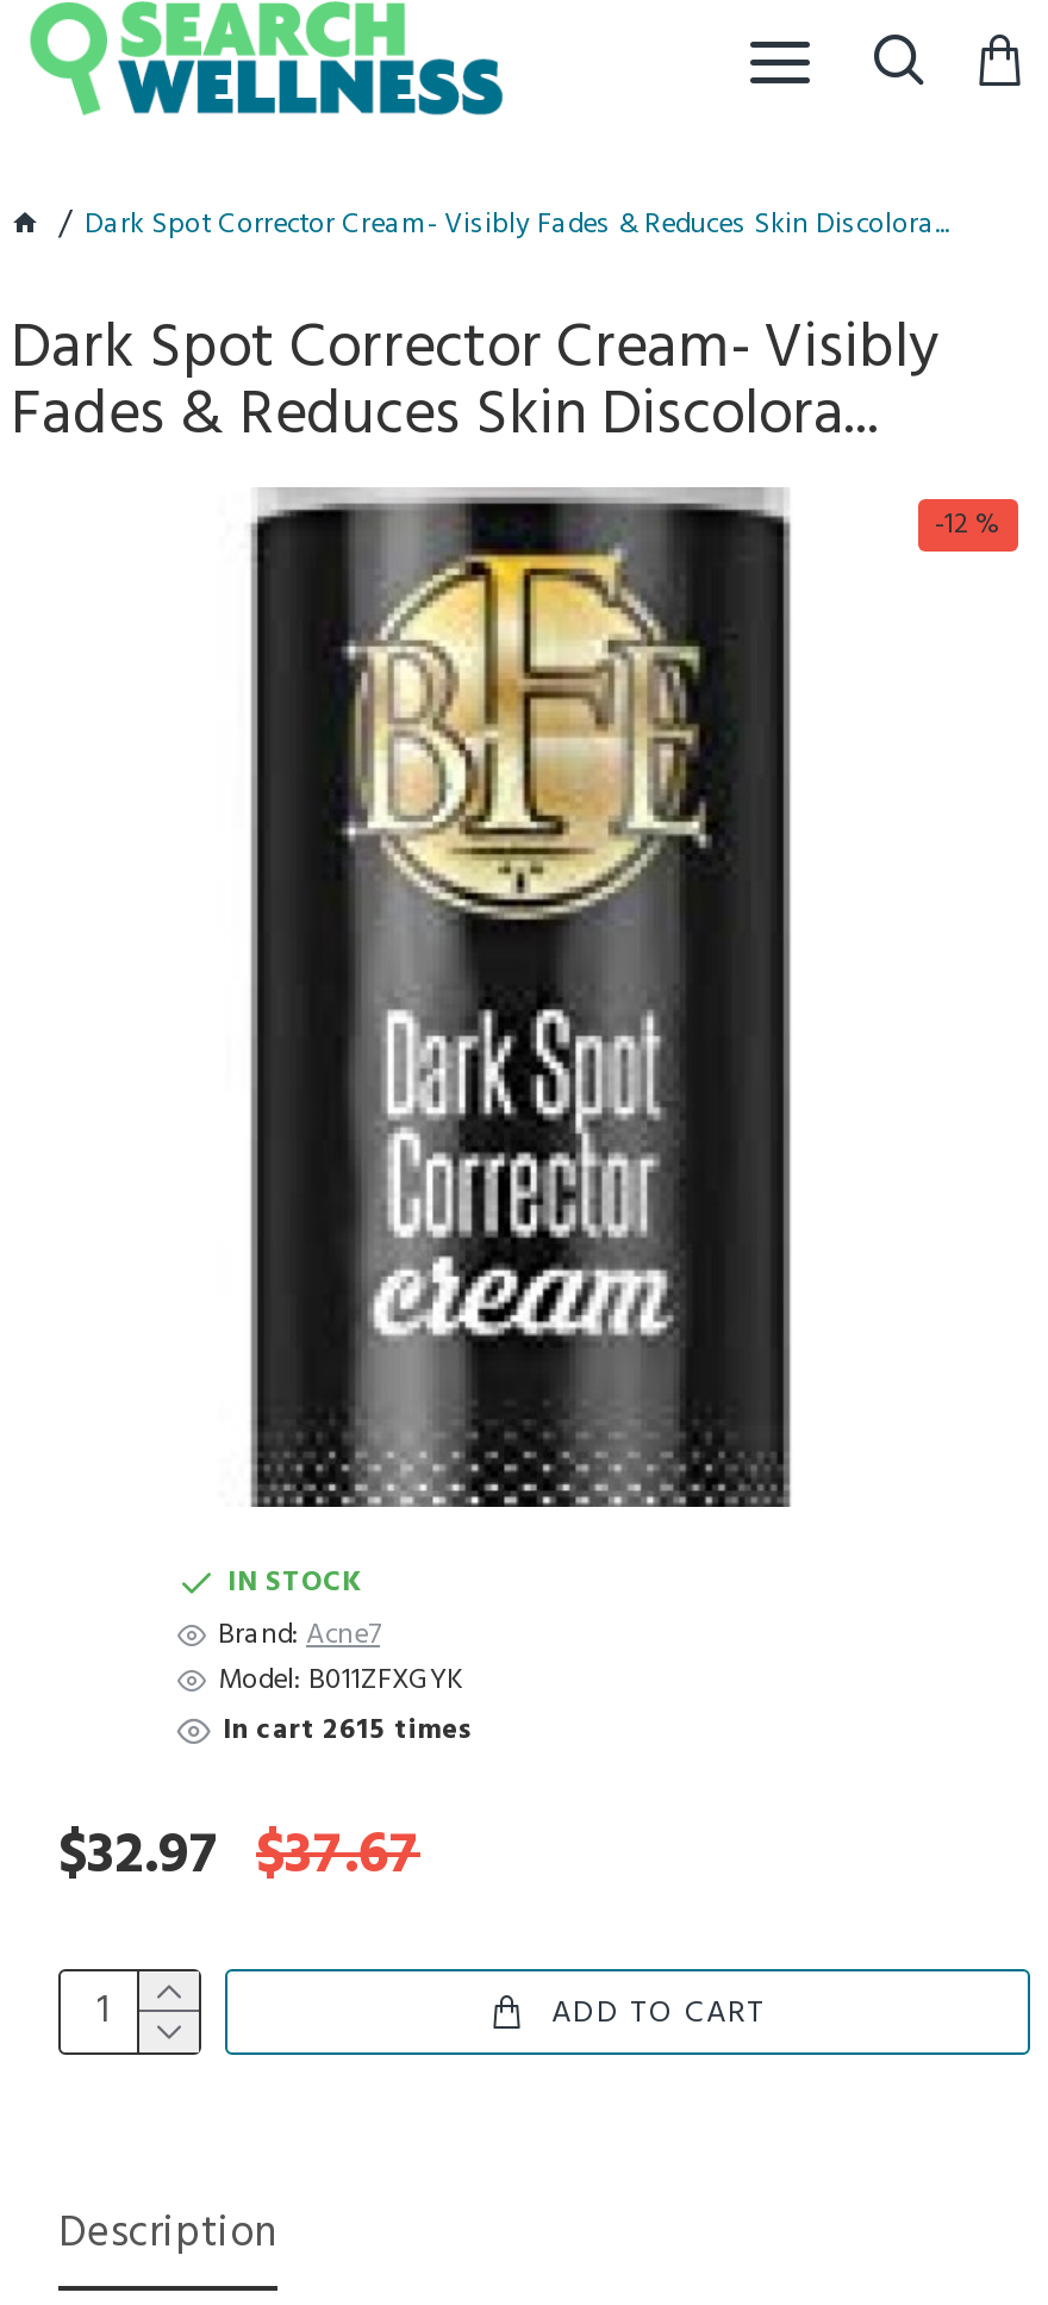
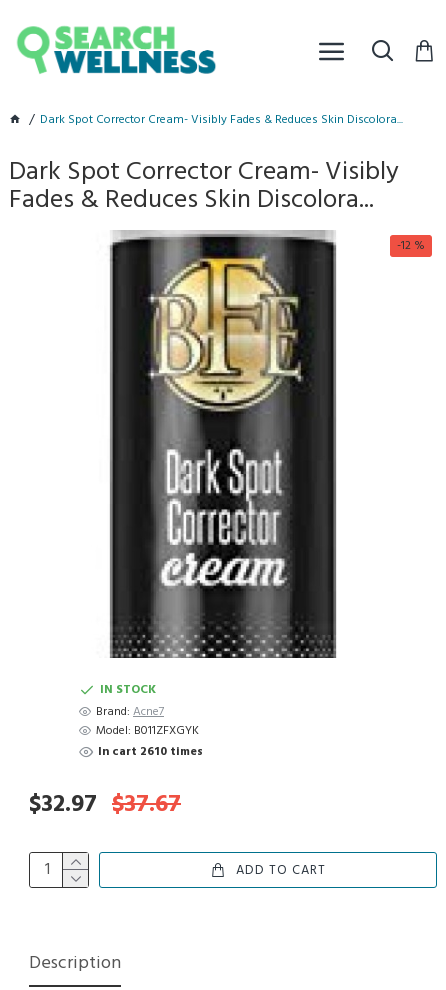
[223,1706,473,1753] In cart 2615 times -> [98,741,203,761] In cart 2610 times

